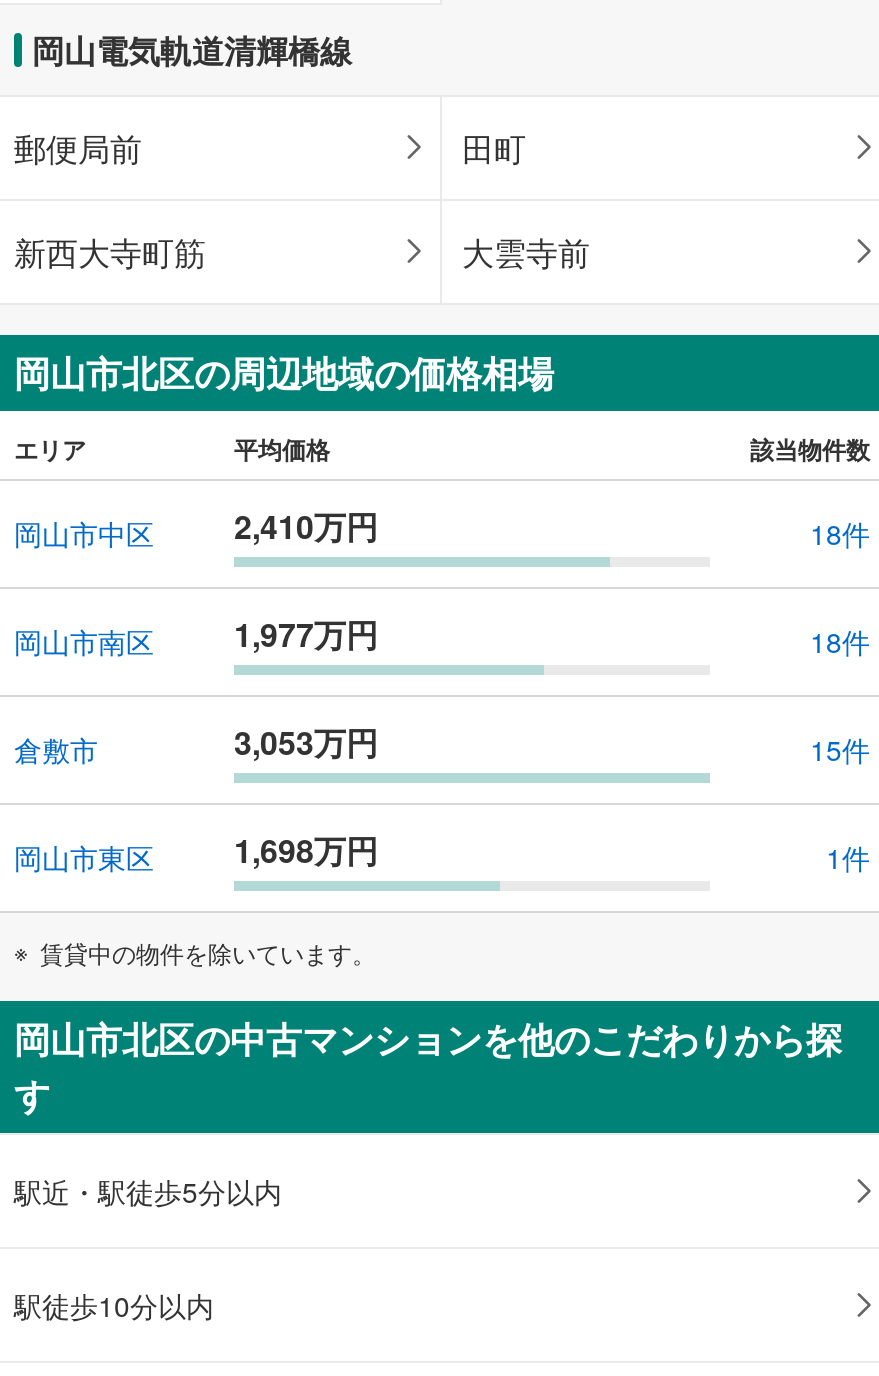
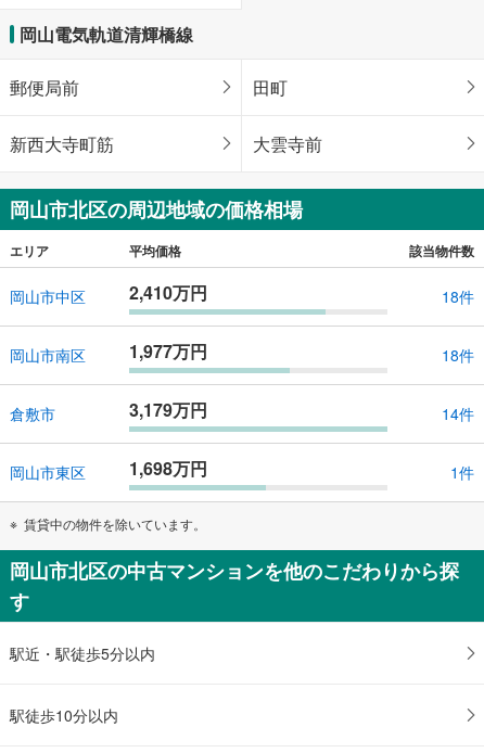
[234,719,378,765] 3,053万円 -> [129,397,207,422] 3,179万円
[810,730,870,770] 15件 -> [442,403,474,425] 14件

